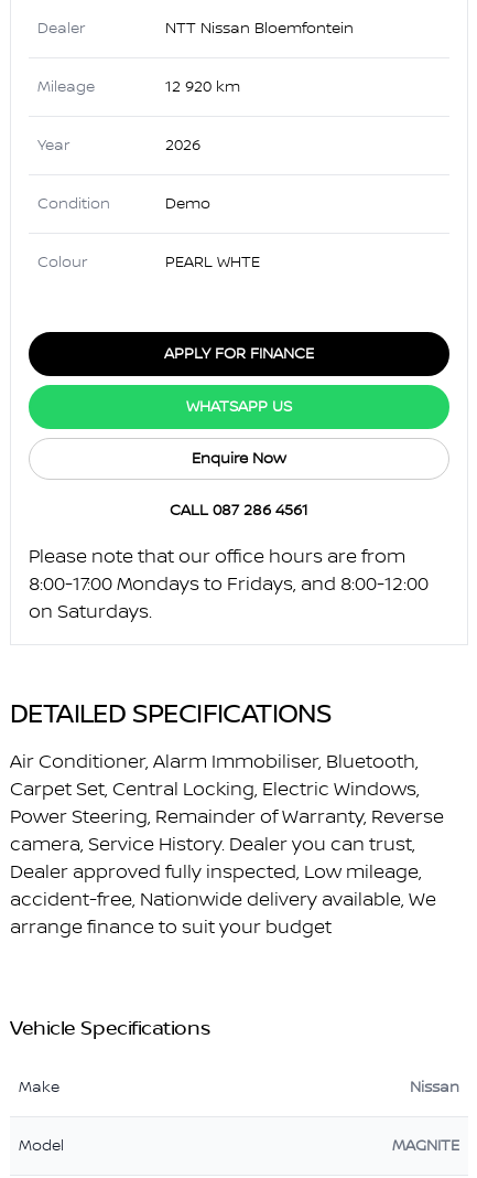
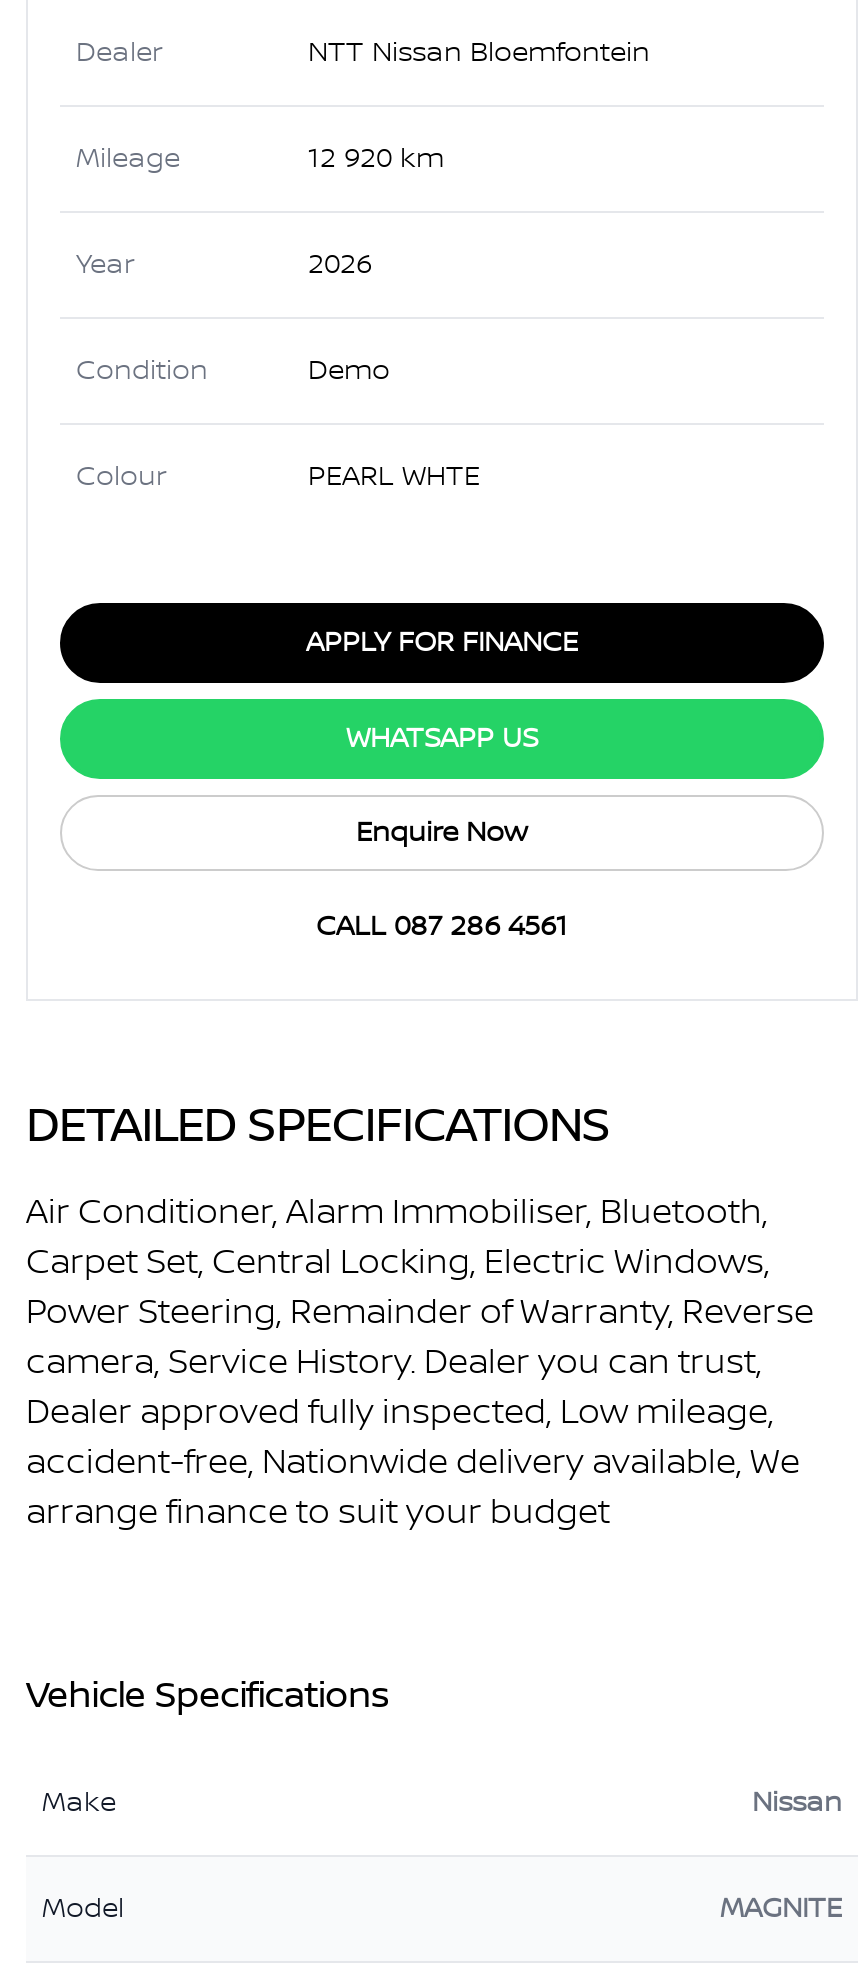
[29,545,429,623] Please note that our office hours are from | 8:00-17:00 Mondays to Fridays, and 8:00-12:00 | on Saturdays. -> none

